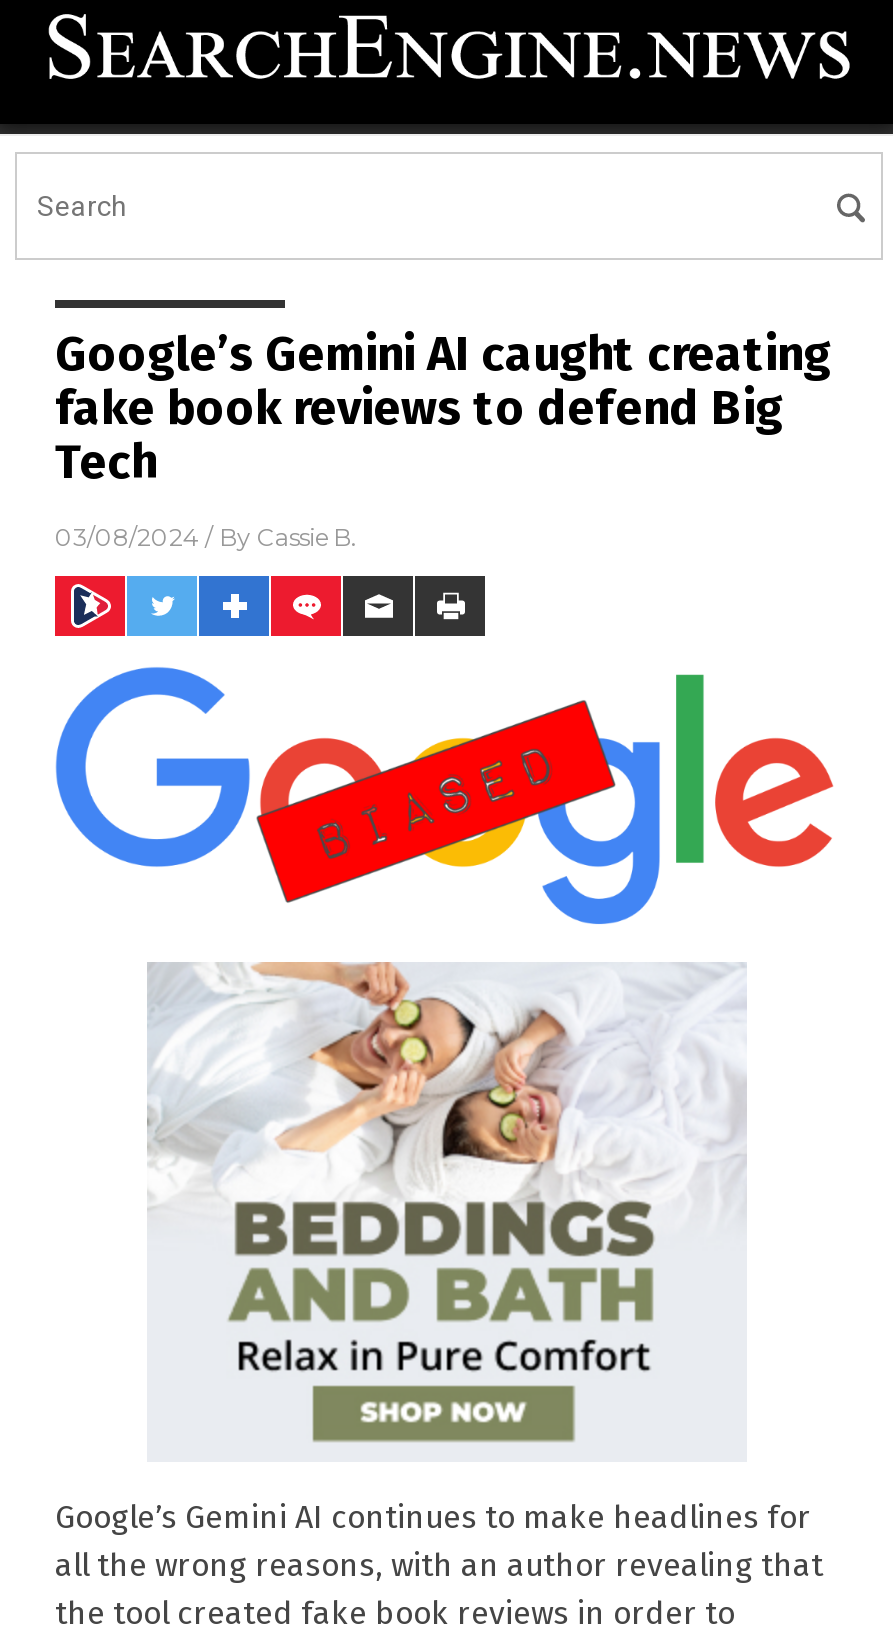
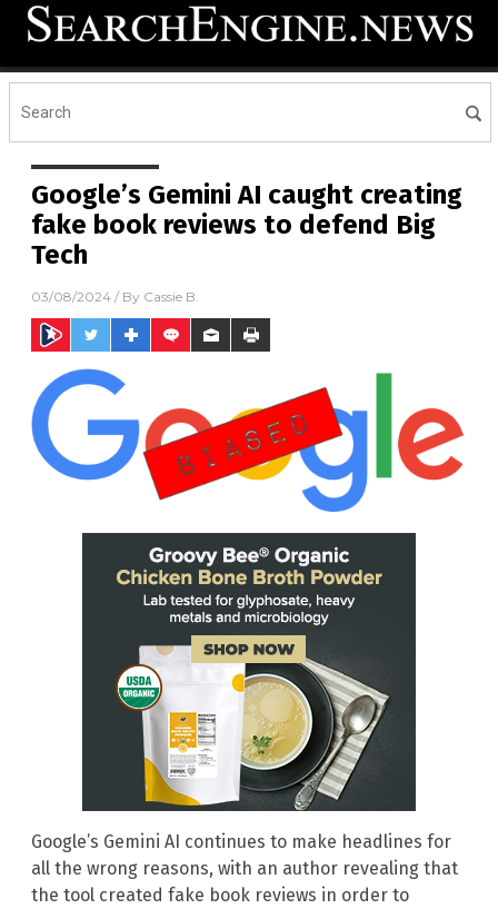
[147,962,747,1462] [image] -> [81,532,417,812] [image]

